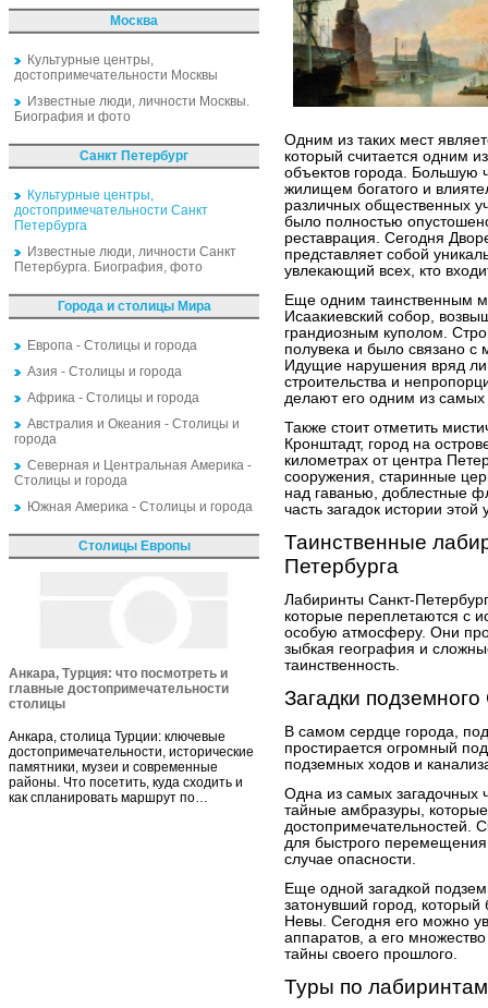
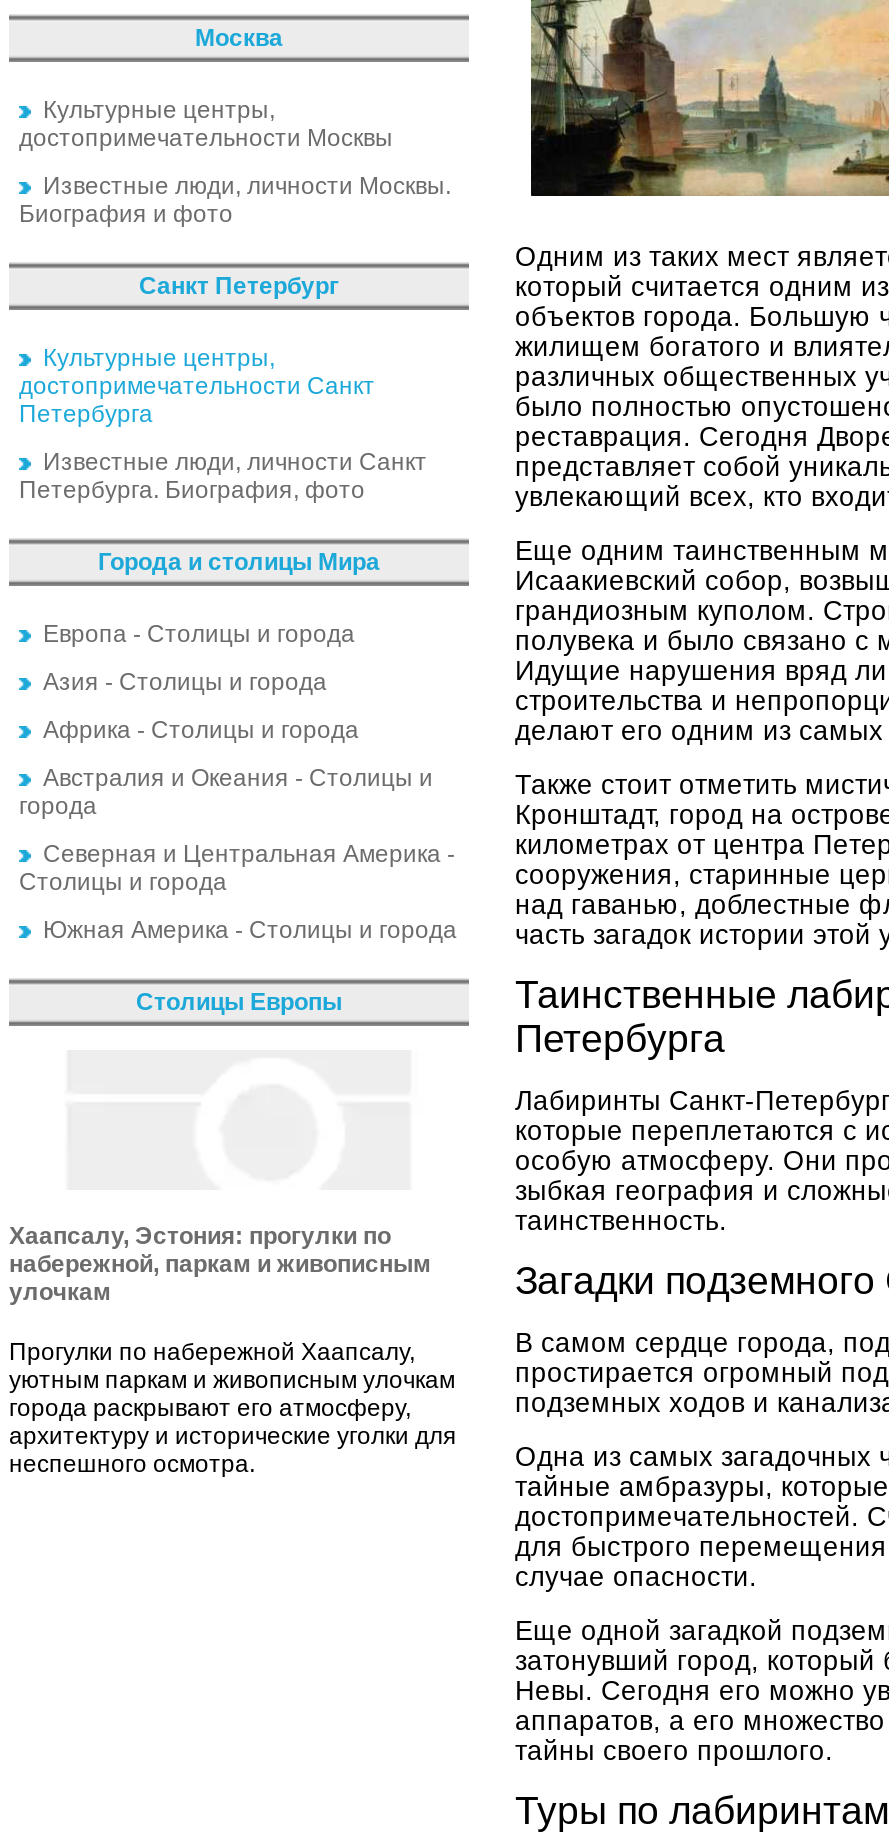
[9,666,229,712] Анкара, Турция: что посмотреть и | главные достопримечательности | столицы -> [9,1222,431,1306] Хаапсалу, Эстония: прогулки по | набережной, паркам и живописным | улочкам
[9,729,254,805] Анкара, столица Турции: ключевые | достопримечательности, исторические | памятники, музеи и современные | районы. Что посетить, куда сходить и | как спланировать маршрут по… -> [9,1338,457,1478] Прогулки по набережной Хаапсалу, | уютным паркам и живописным улочкам | города раскрывают его атмосферу, | архитектуру и исторические уголки для | неспешного осмотра.

